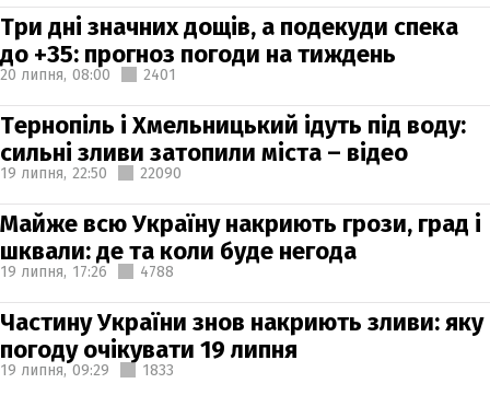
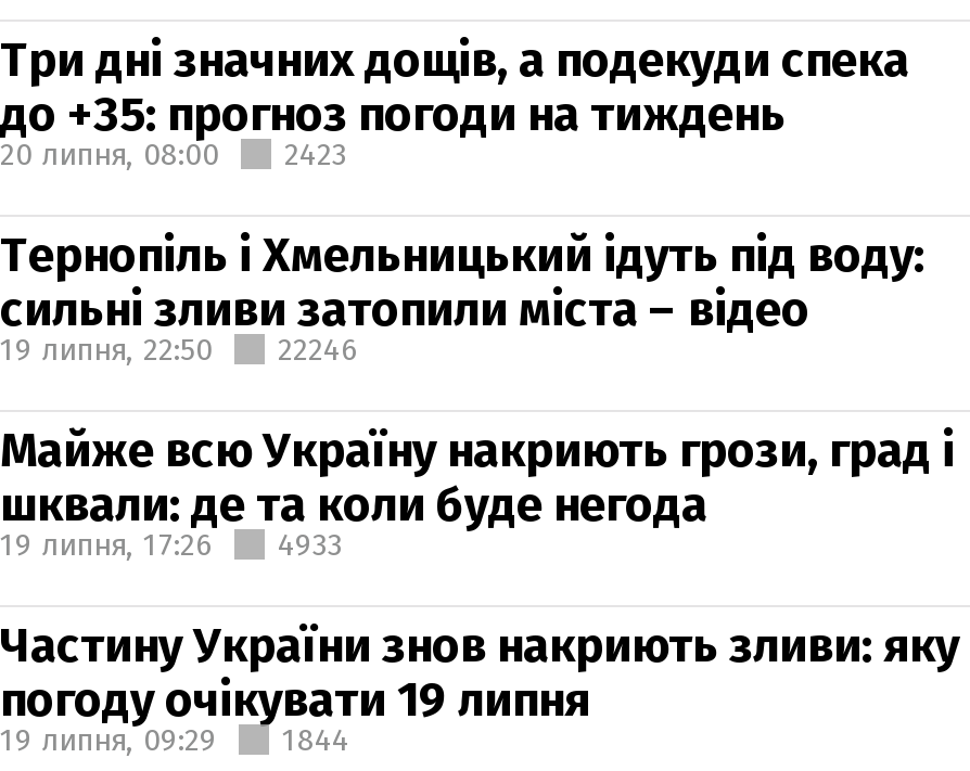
[0,65,176,84] 20 липня, 08:00 2401 -> [0,136,347,172] 20 липня, 08:00 2423
[0,164,182,182] 19 липня, 22:50 22090 -> [0,331,358,368] 19 липня, 22:50 22246
[0,262,174,281] 19 липня, 17:26 4788 -> [0,526,343,563] 19 липня, 17:26 4933
[0,361,174,379] 19 липня, 09:29 1833 -> [0,721,349,758] 19 липня, 09:29 1844

